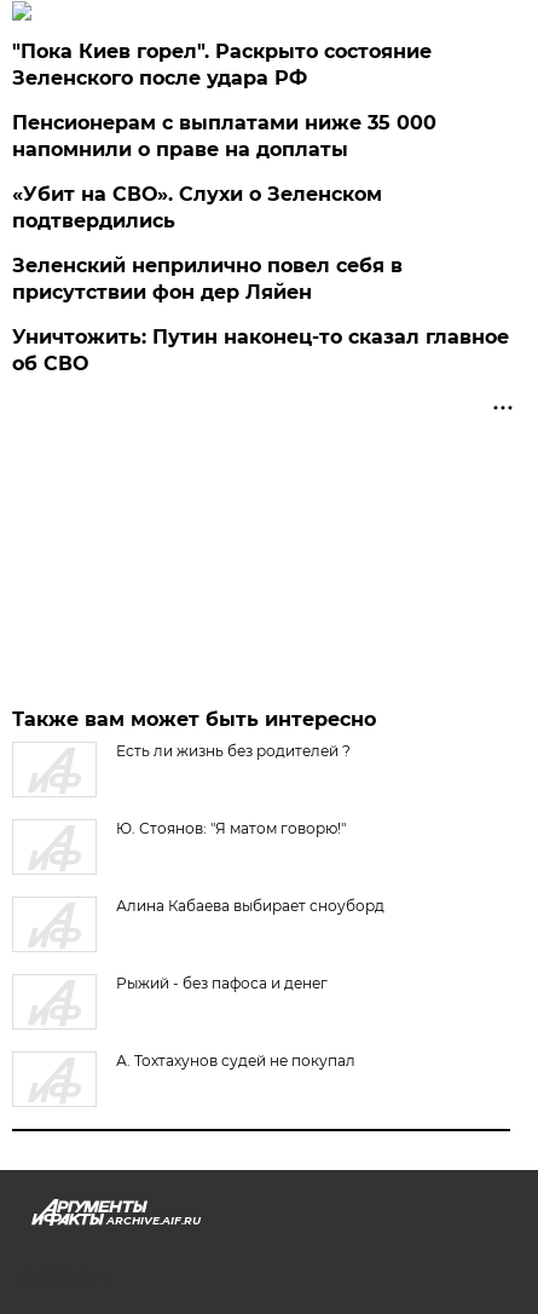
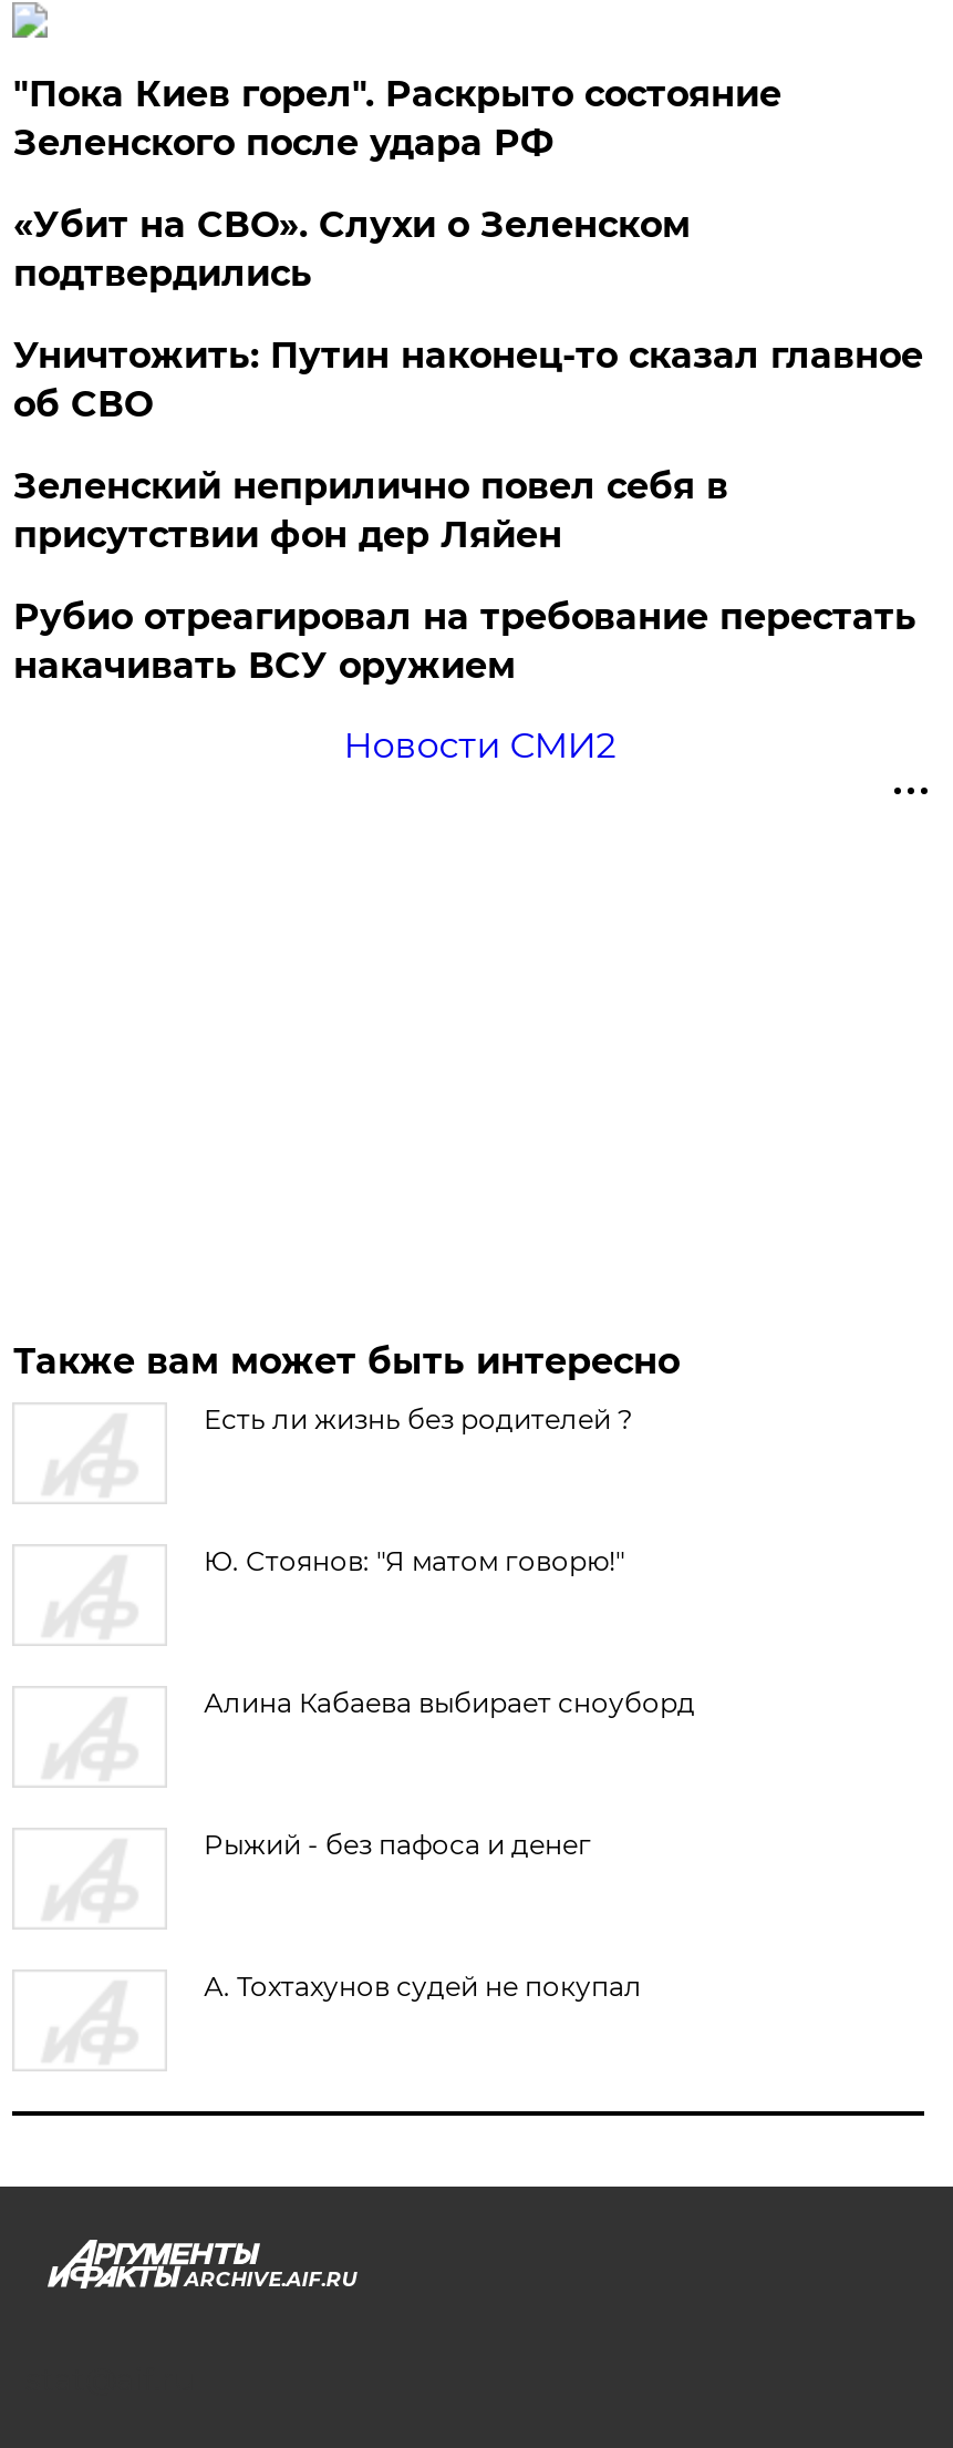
[13,111,437,161] Пенсионерам с выплатами ниже 35 000 | напомнили о праве на доплаты -> none
moved [13,183,383,232] -> [13,204,690,295]: «Убит на СВО». Слухи о Зеленском | подтвердились
none -> [13,596,916,767] Рубио отреагировал на требование перестать | накачивать ВСУ оружием | Новости СМИ2
moved [13,325,509,375] -> [13,335,923,425]: Уничтожить: Путин наконец-то сказал главное | об СВО

